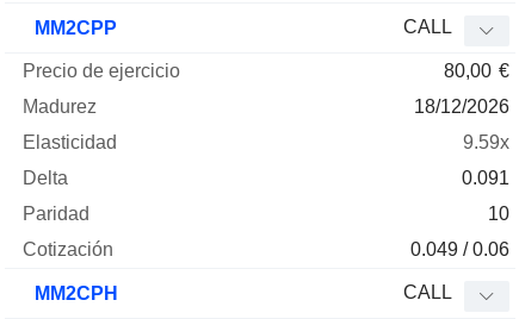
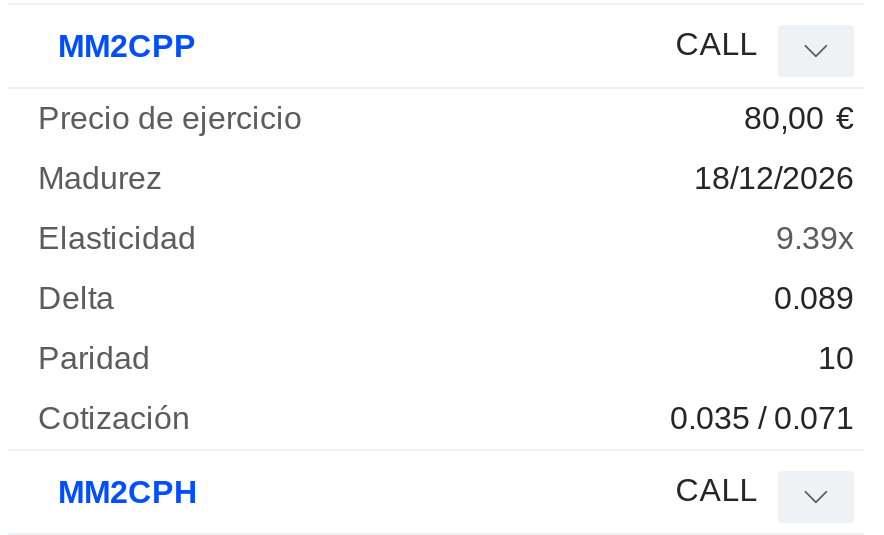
[463,132,509,153] 9.59x -> [776,221,854,255] 9.39x
[462,168,509,188] 0.091 -> [774,281,854,315] 0.089
[410,239,509,260] 0.049 / 0.06 -> [670,401,854,435] 0.035 / 0.071

